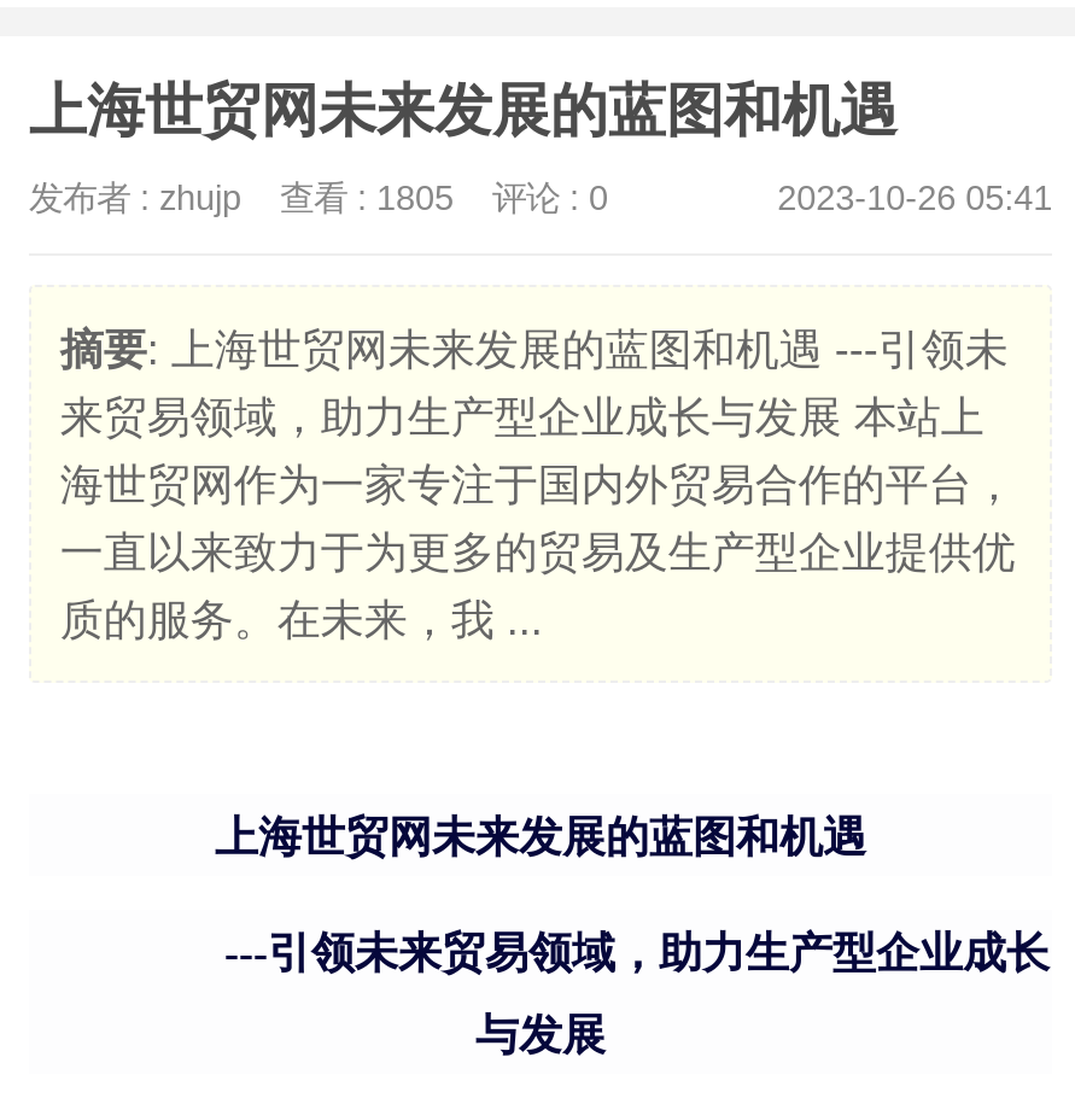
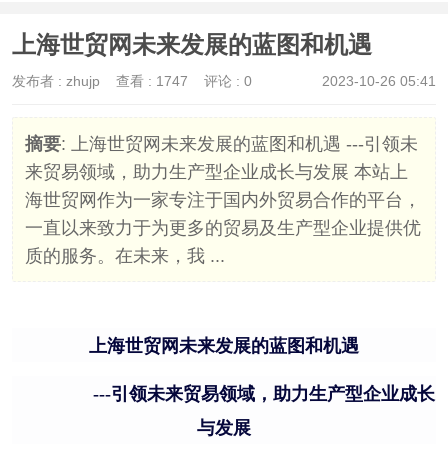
[29,178,608,216] 发布者 : zhujp 查看 : 1805 评论 : 0 -> [12,73,252,89] 发布者 : zhujp 查看 : 1747 评论 : 0

